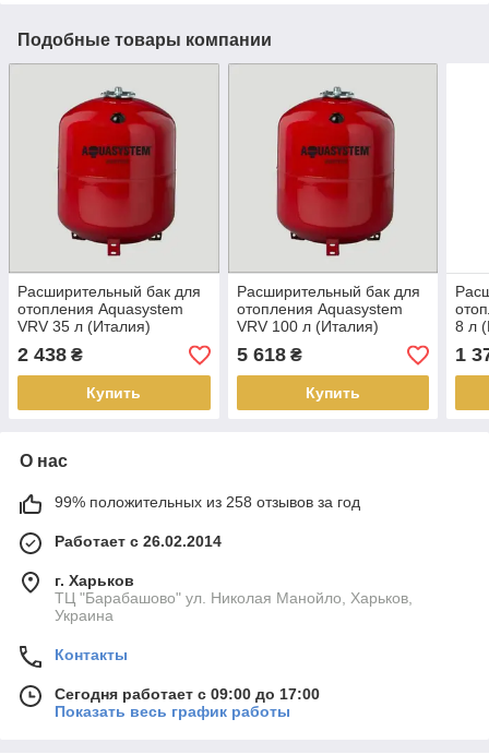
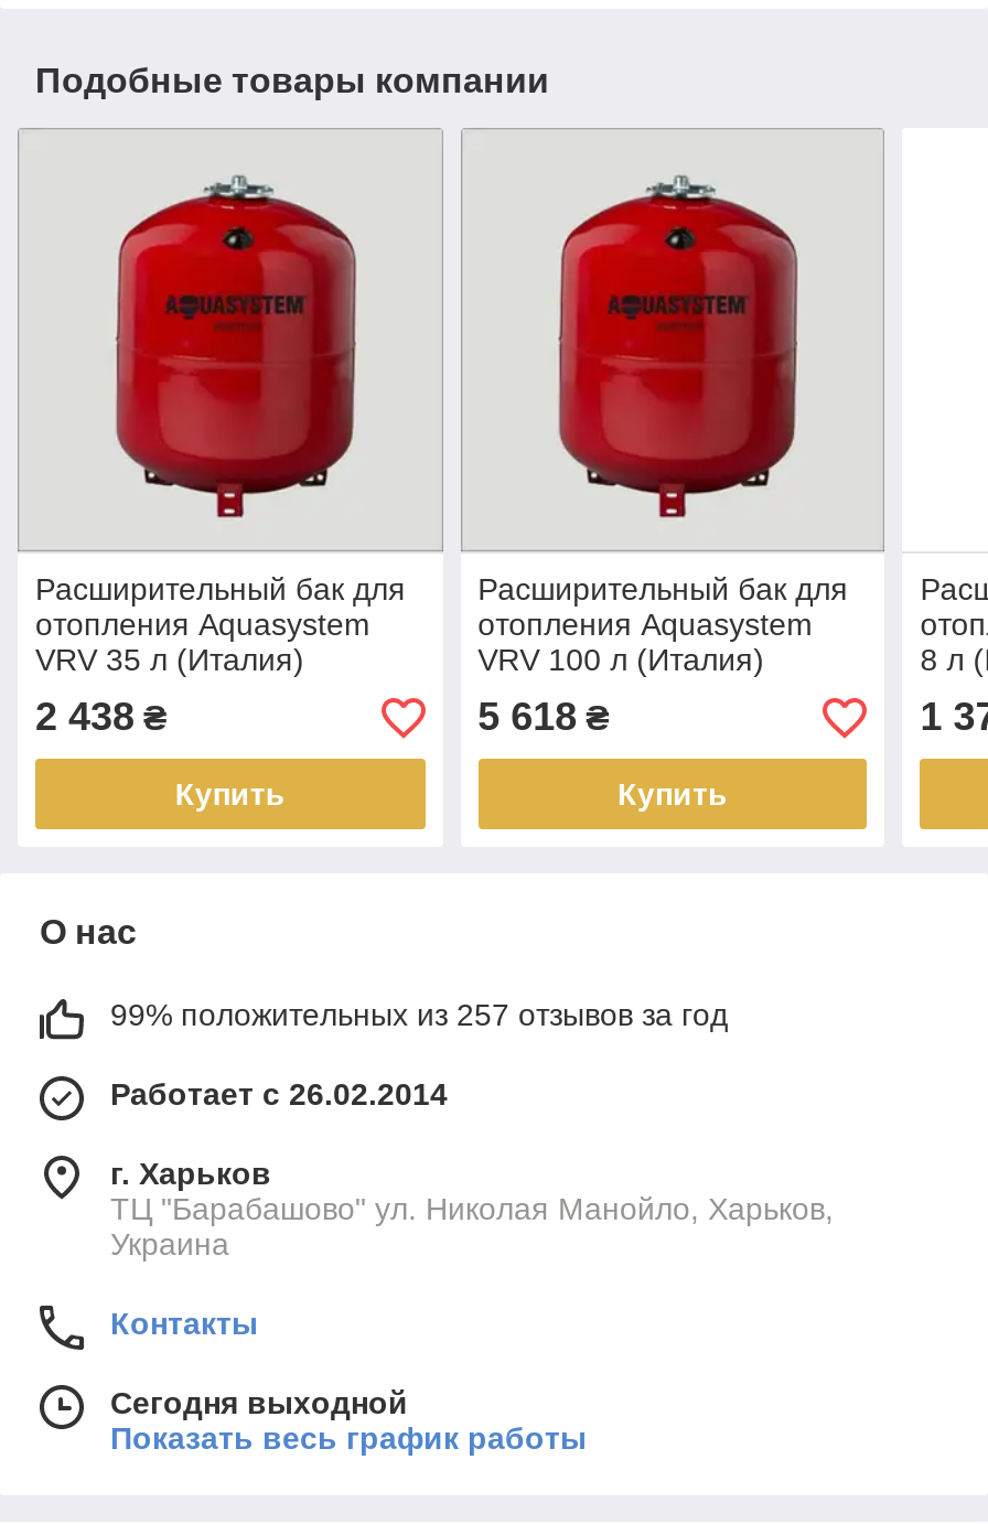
[55,494,360,511] 99% положительных из 258 отзывов за год -> [110,998,728,1033] 99% положительных из 257 отзывов за год
[55,686,320,703] Сегодня работает с 09:00 до 17:00 -> [110,1386,408,1421] Сегодня выходной

